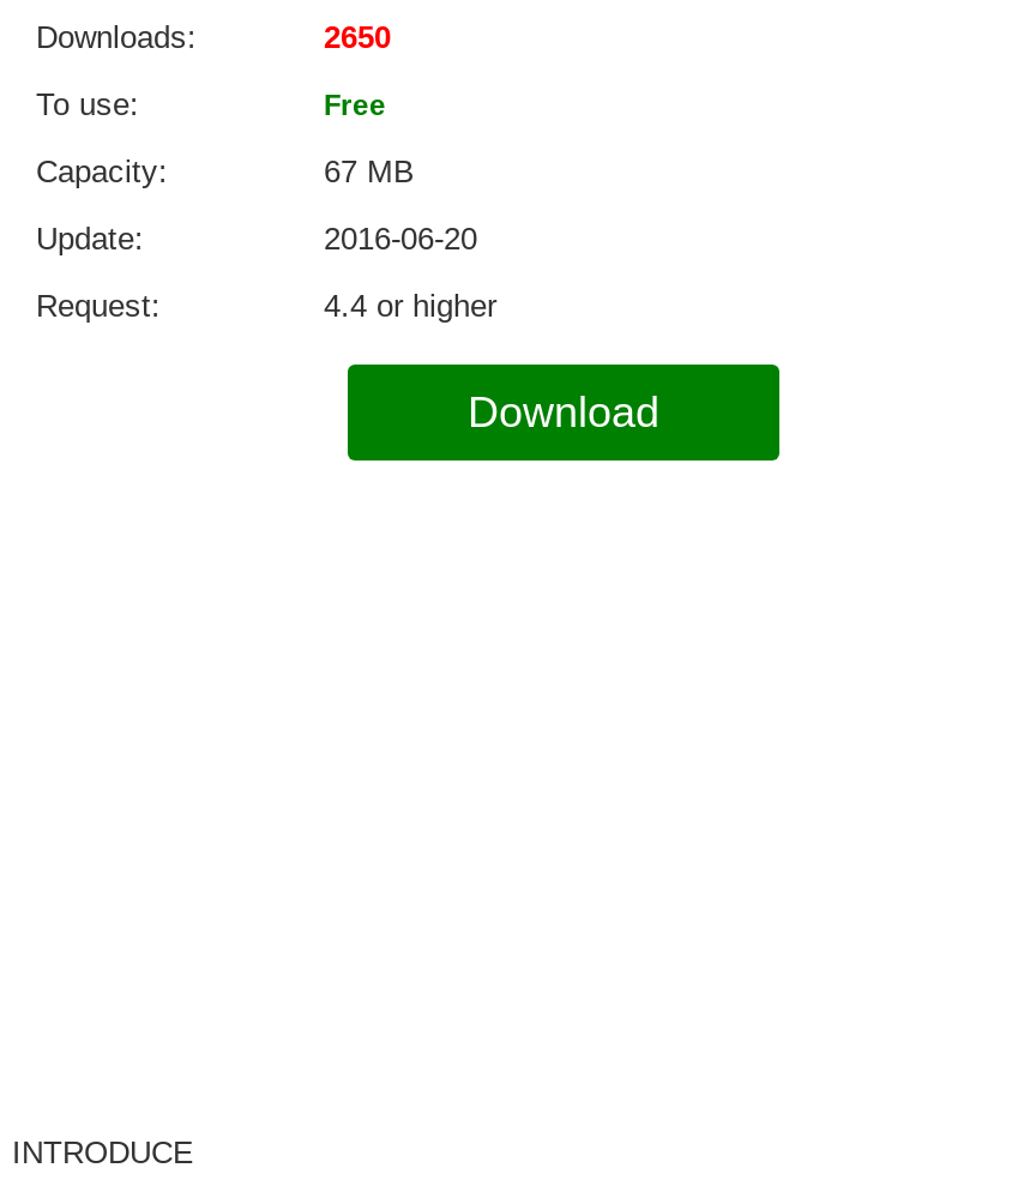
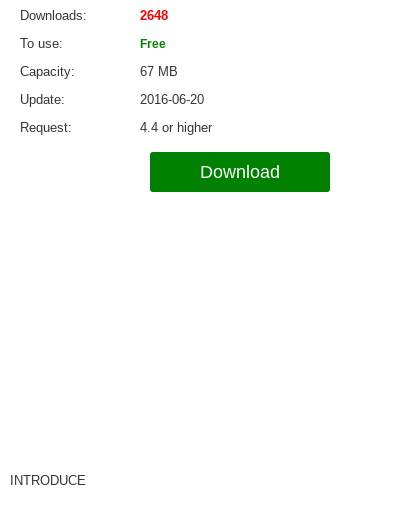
[324,18,391,54] 2650 -> [140,8,168,23] 2648

